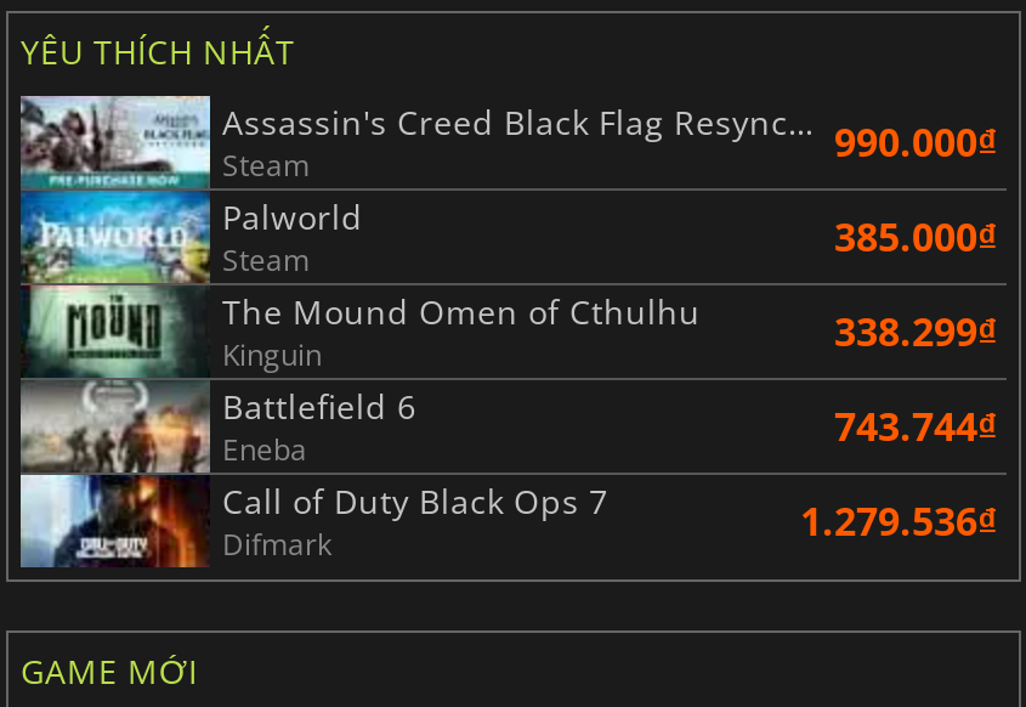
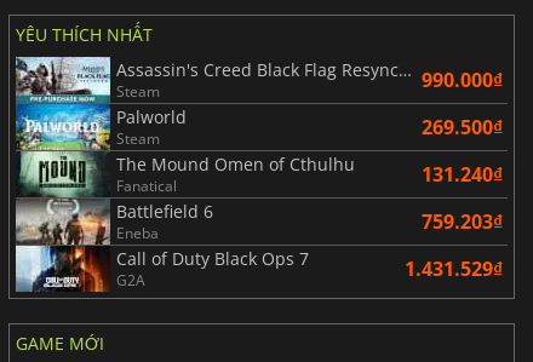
[834,211,997,265] 385.000₫ -> [422,114,503,141] 269.500₫
[222,306,997,376] Kinguin | 338.299₫ -> [116,162,503,197] Fanatical | 131.240₫
[834,401,997,454] 743.744₫ -> [422,209,503,235] 759.203₫
[222,495,997,566] Difmark | 1.279.536₫ -> [116,256,503,291] G2A | 1.431.529₫

